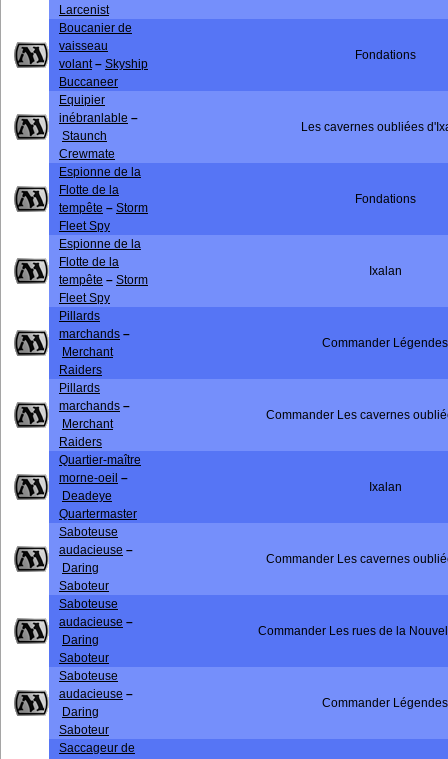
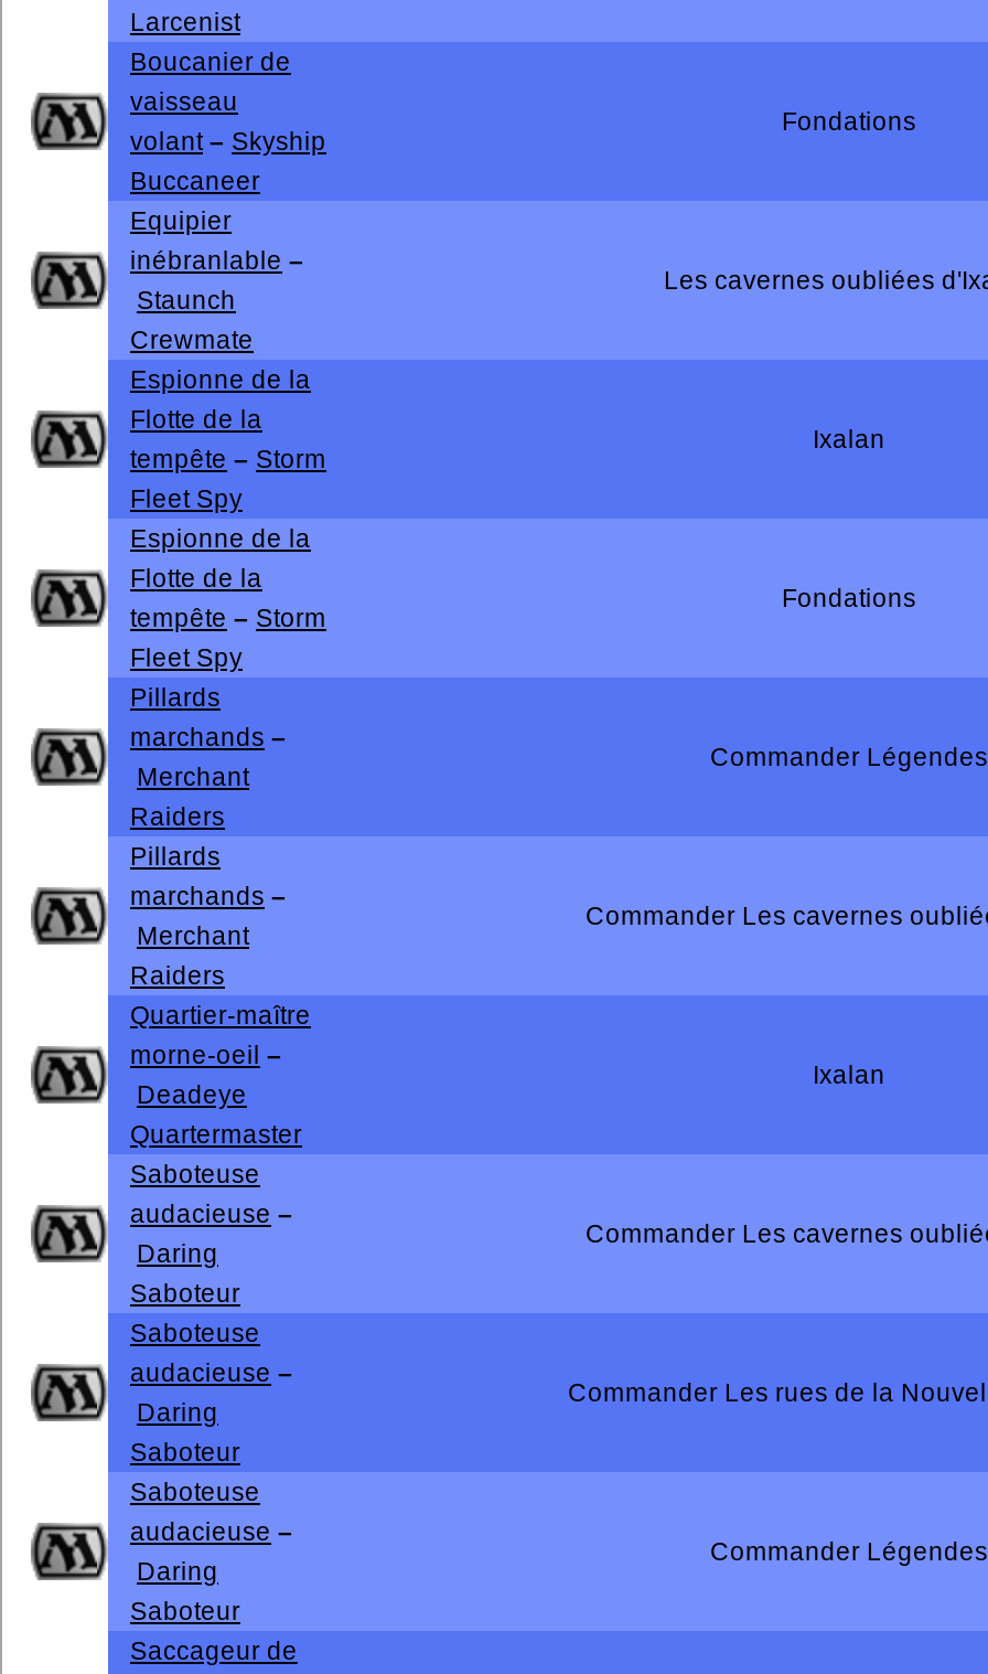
[354,193,415,205] Fondations -> [813,426,885,452] Ixalan
[368,265,401,277] Ixalan -> [782,585,916,611] Fondations

